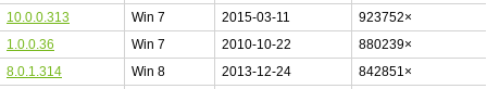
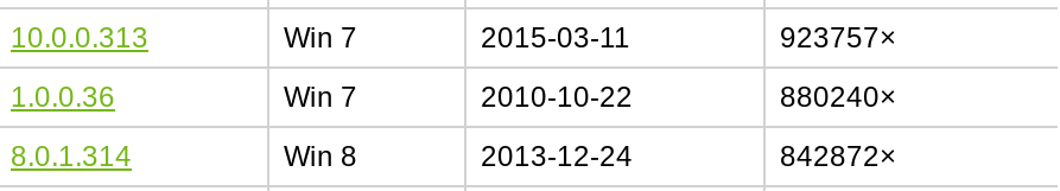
[359,10,412,25] 923752× -> [780,21,896,55] 923757×
[359,37,412,52] 880239× -> [780,81,896,114] 880240×
[359,64,412,79] 842851× -> [780,140,896,173] 842872×

